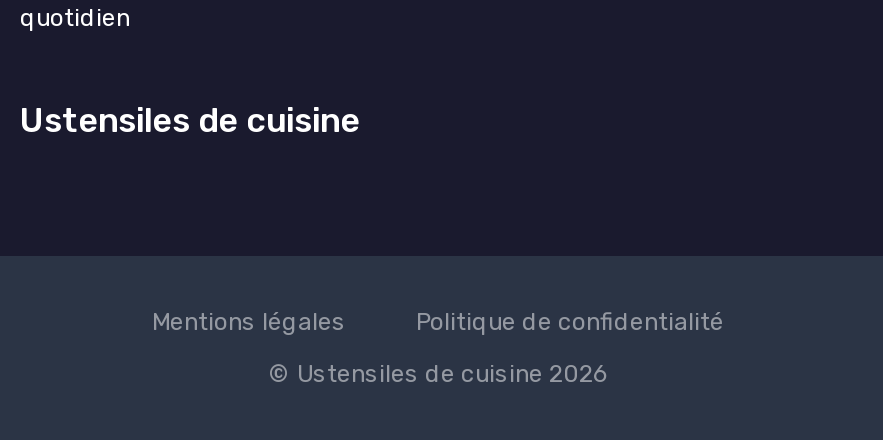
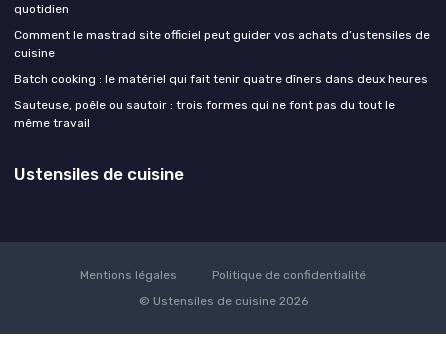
none -> [14,28,430,130] Comment le mastrad site officiel peut guider vos achats d’ustensiles de | cuisine | Batch cooking : le matériel qui fait tenir quatre dîners dans deux heures | Sauteuse, poêle ou sautoir : trois formes qui ne font pas du tout le | même travail

